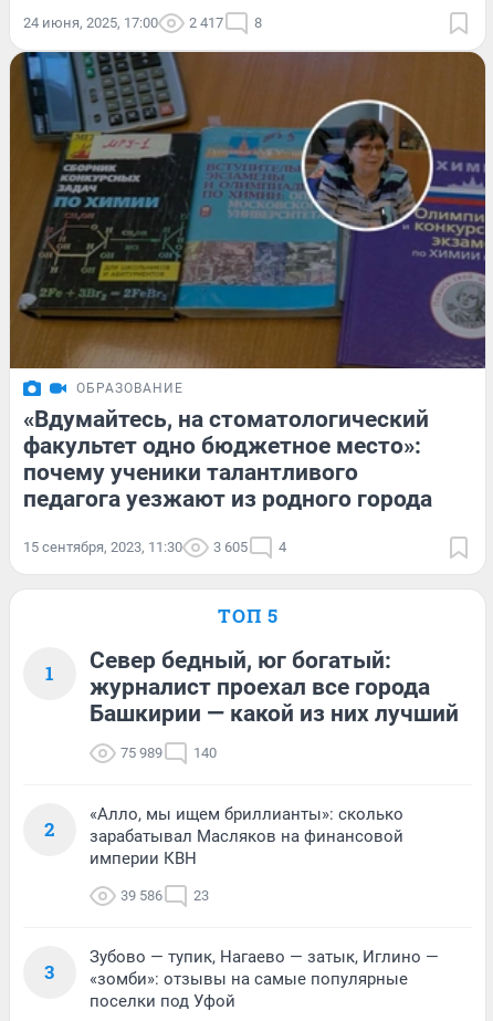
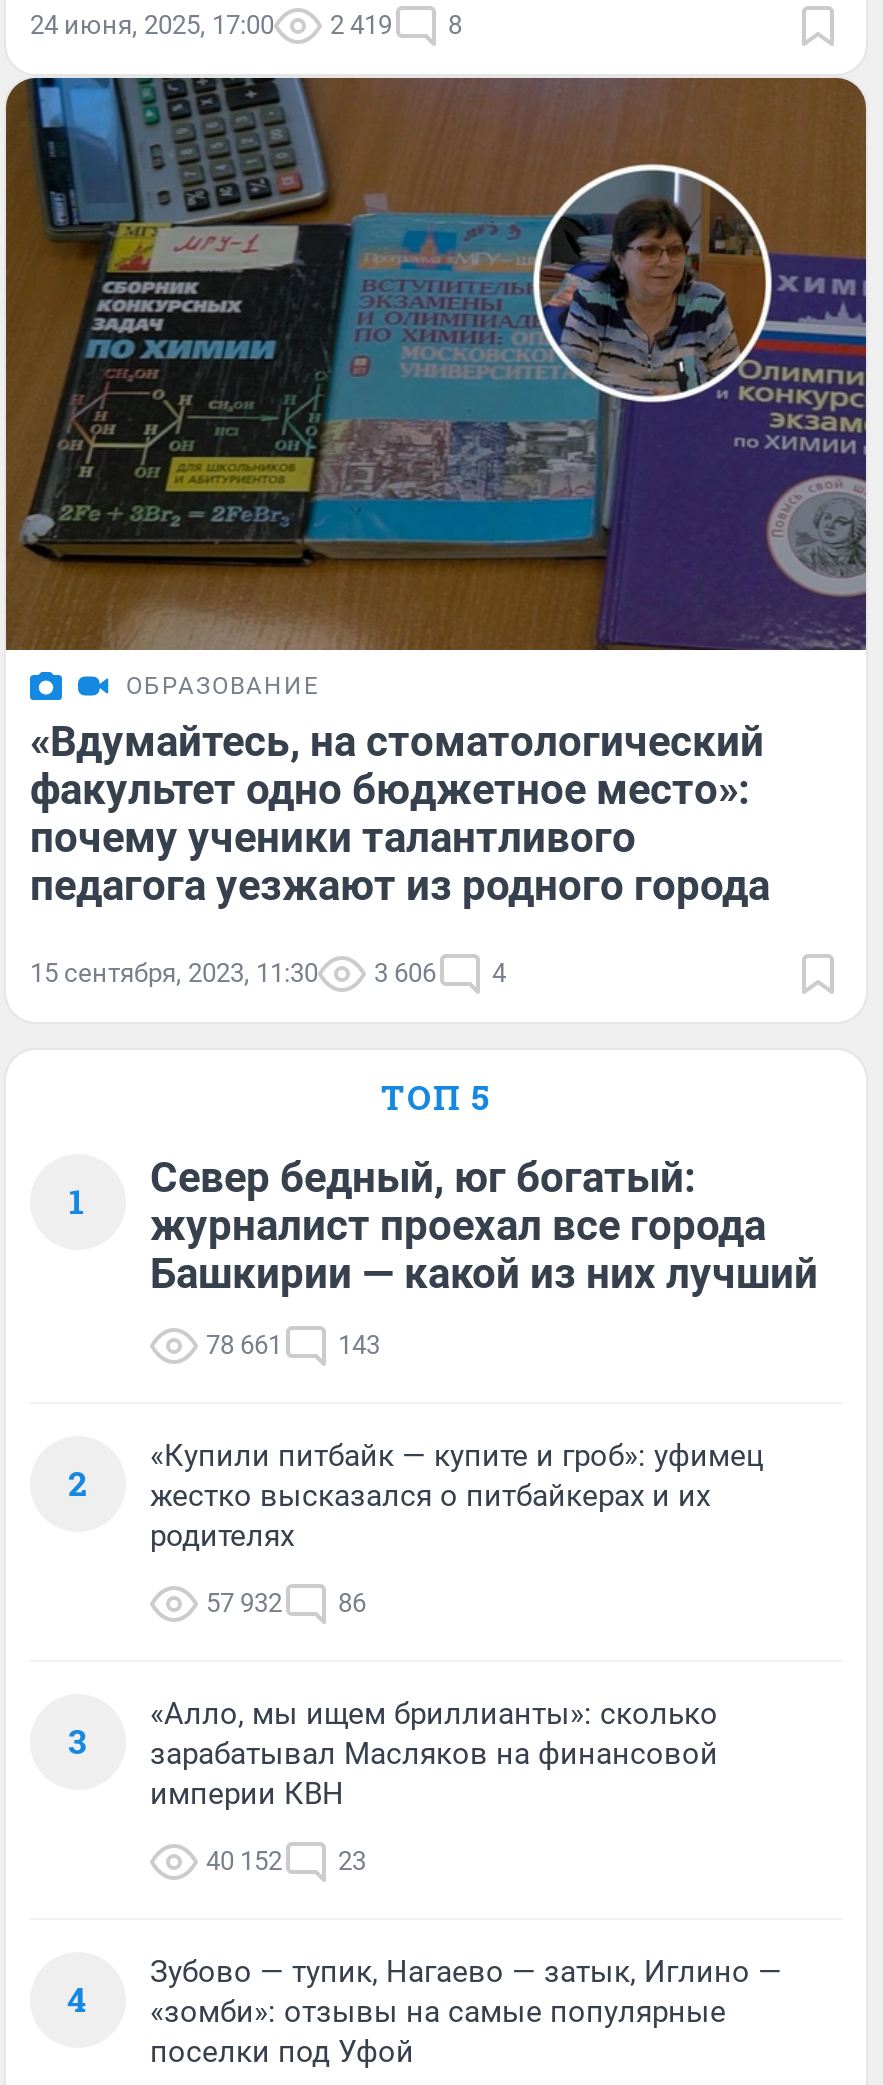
[23,14,262,31] 24 июня, 2025, 17:00 2 417 8 -> [30,9,462,39] 24 июня, 2025, 17:00 2 419 8
[23,539,286,556] 15 сентября, 2023, 11:30 3 605 4 -> [30,959,506,989] 15 сентября, 2023, 11:30 3 606 4
none -> [68,1439,764,1765] «Купили питбайк — купите и гроб»: уфимец | жестко высказался о питбайкерах и их | родителях | 57 932 | 86 | 3
[120,745,162,761] 75 989 -> [206,1331,282,1361] 78 661
[193,745,217,761] 140 -> [338,1331,380,1361] 143
[120,887,209,904] 39 586 23 -> [206,1847,366,1877] 40 152 23
[44,959,408,989] 3 «зомби»: отзывы на самые популярные -> [67,1977,726,2031] 4 «зомби»: отзывы на самые популярные

